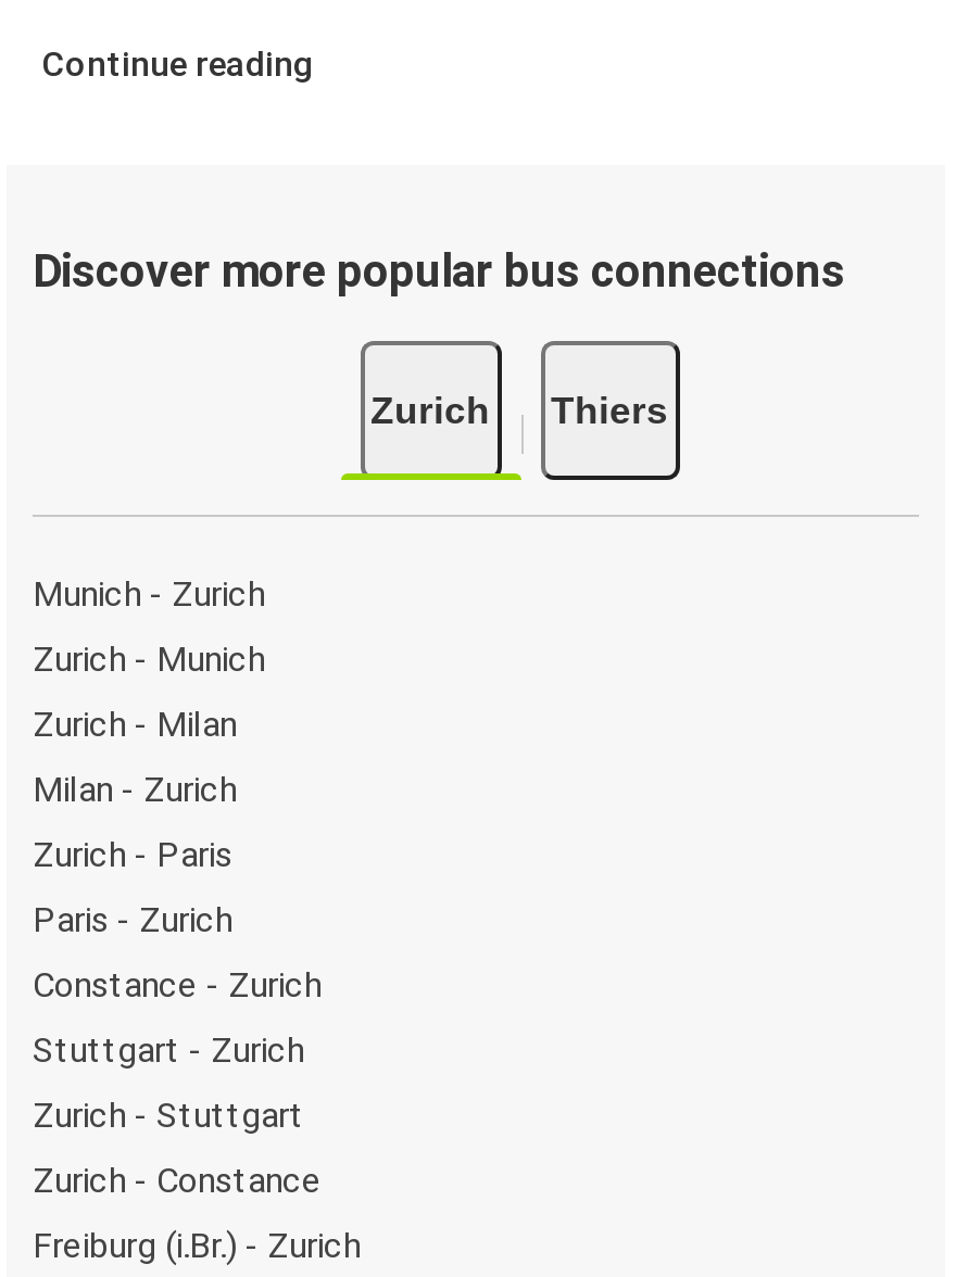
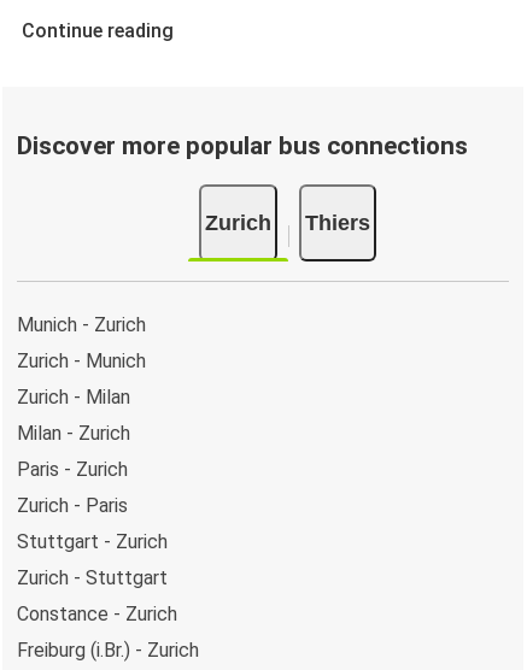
moved [33,833,232,874] -> [17,493,128,516]: Zurich - Paris
moved [33,963,322,1004] -> [17,602,177,625]: Constance - Zurich
[33,1159,322,1200] Zurich - Constance -> none

